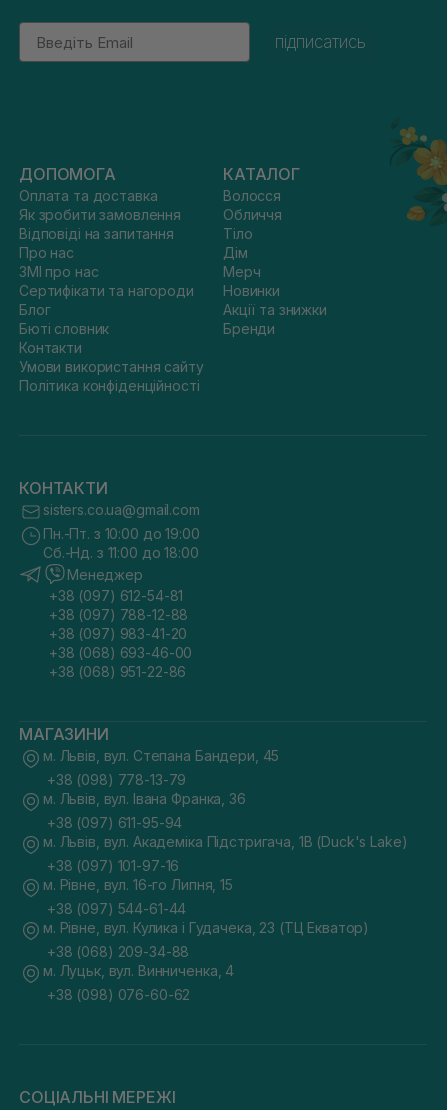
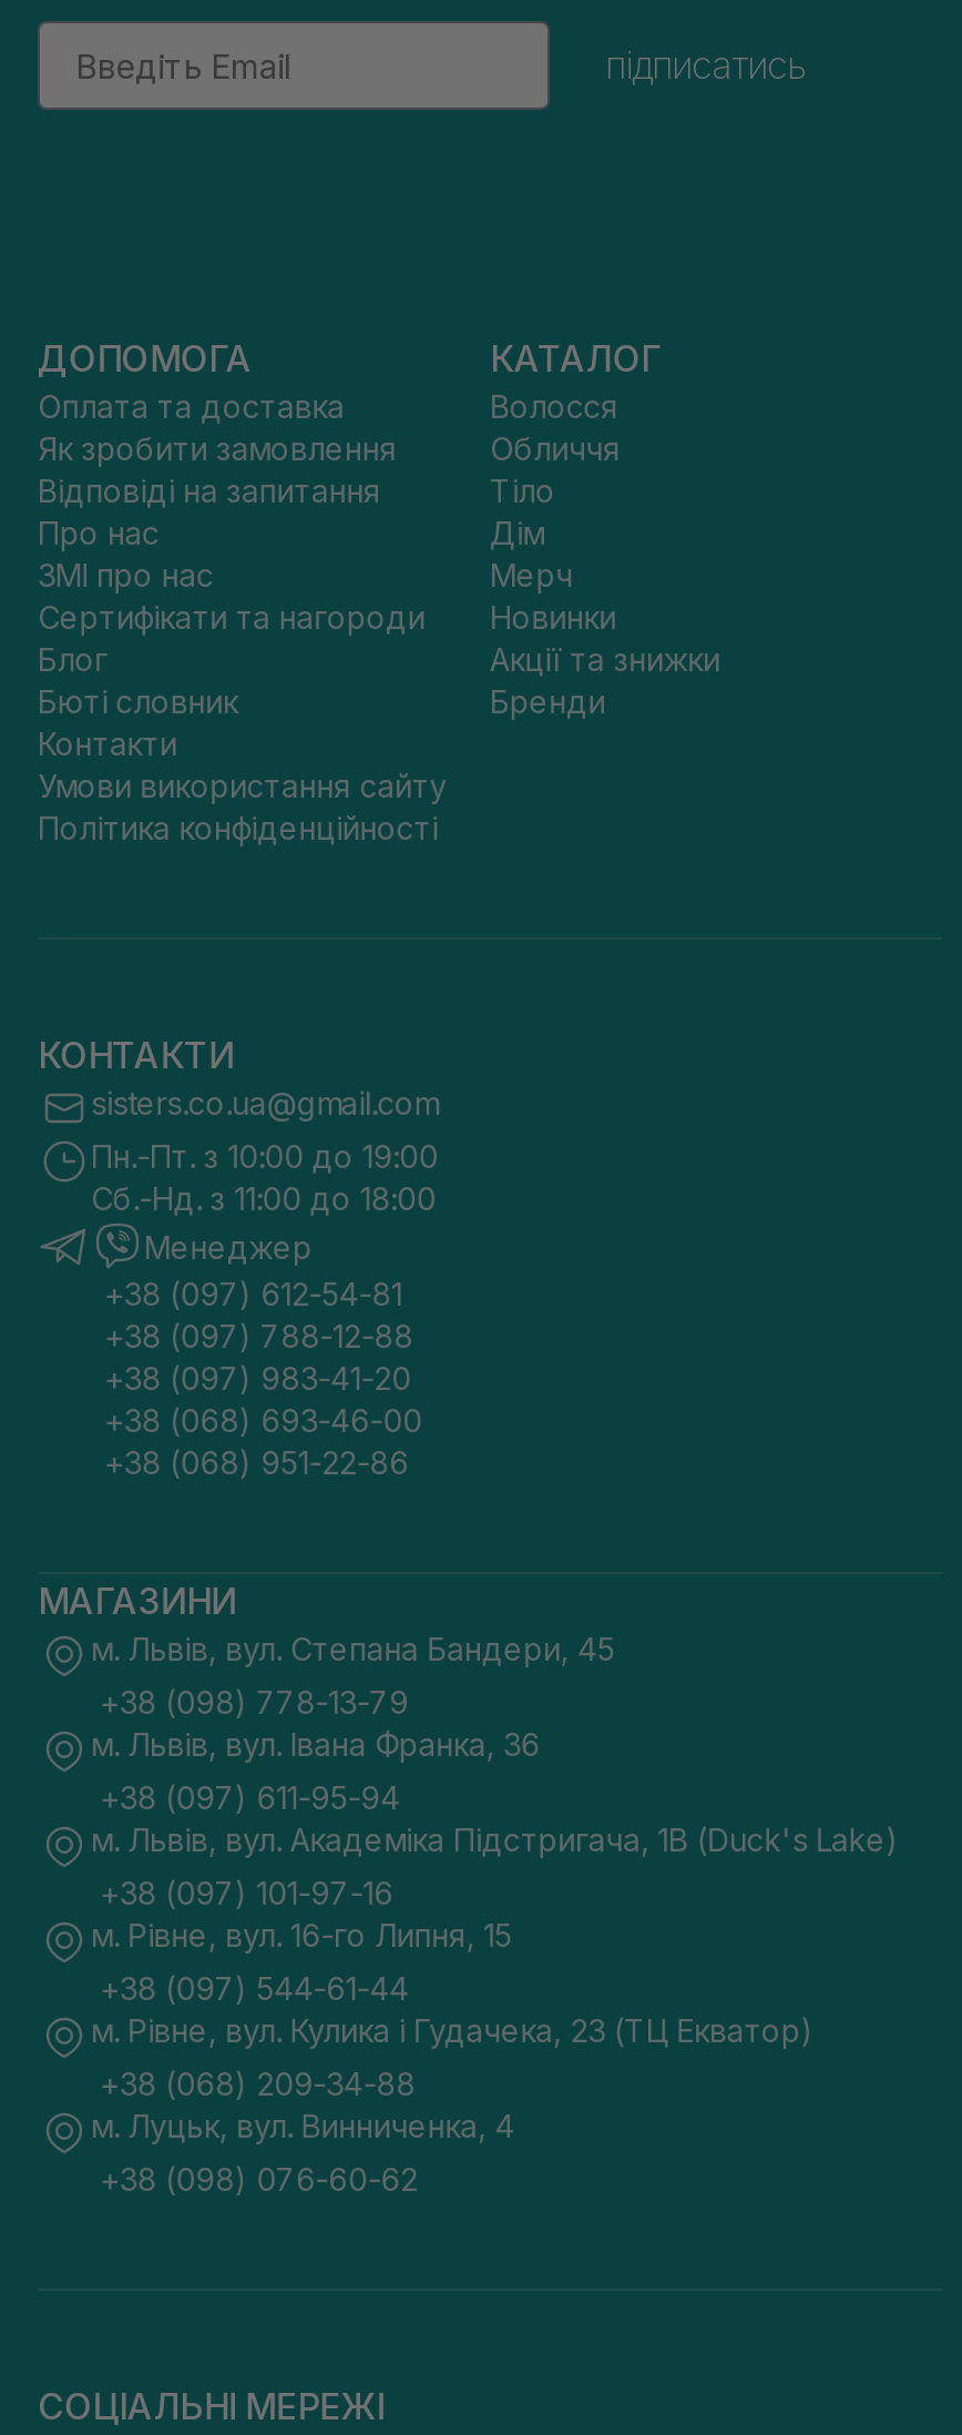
[392,123,444,225] [image] -> none

